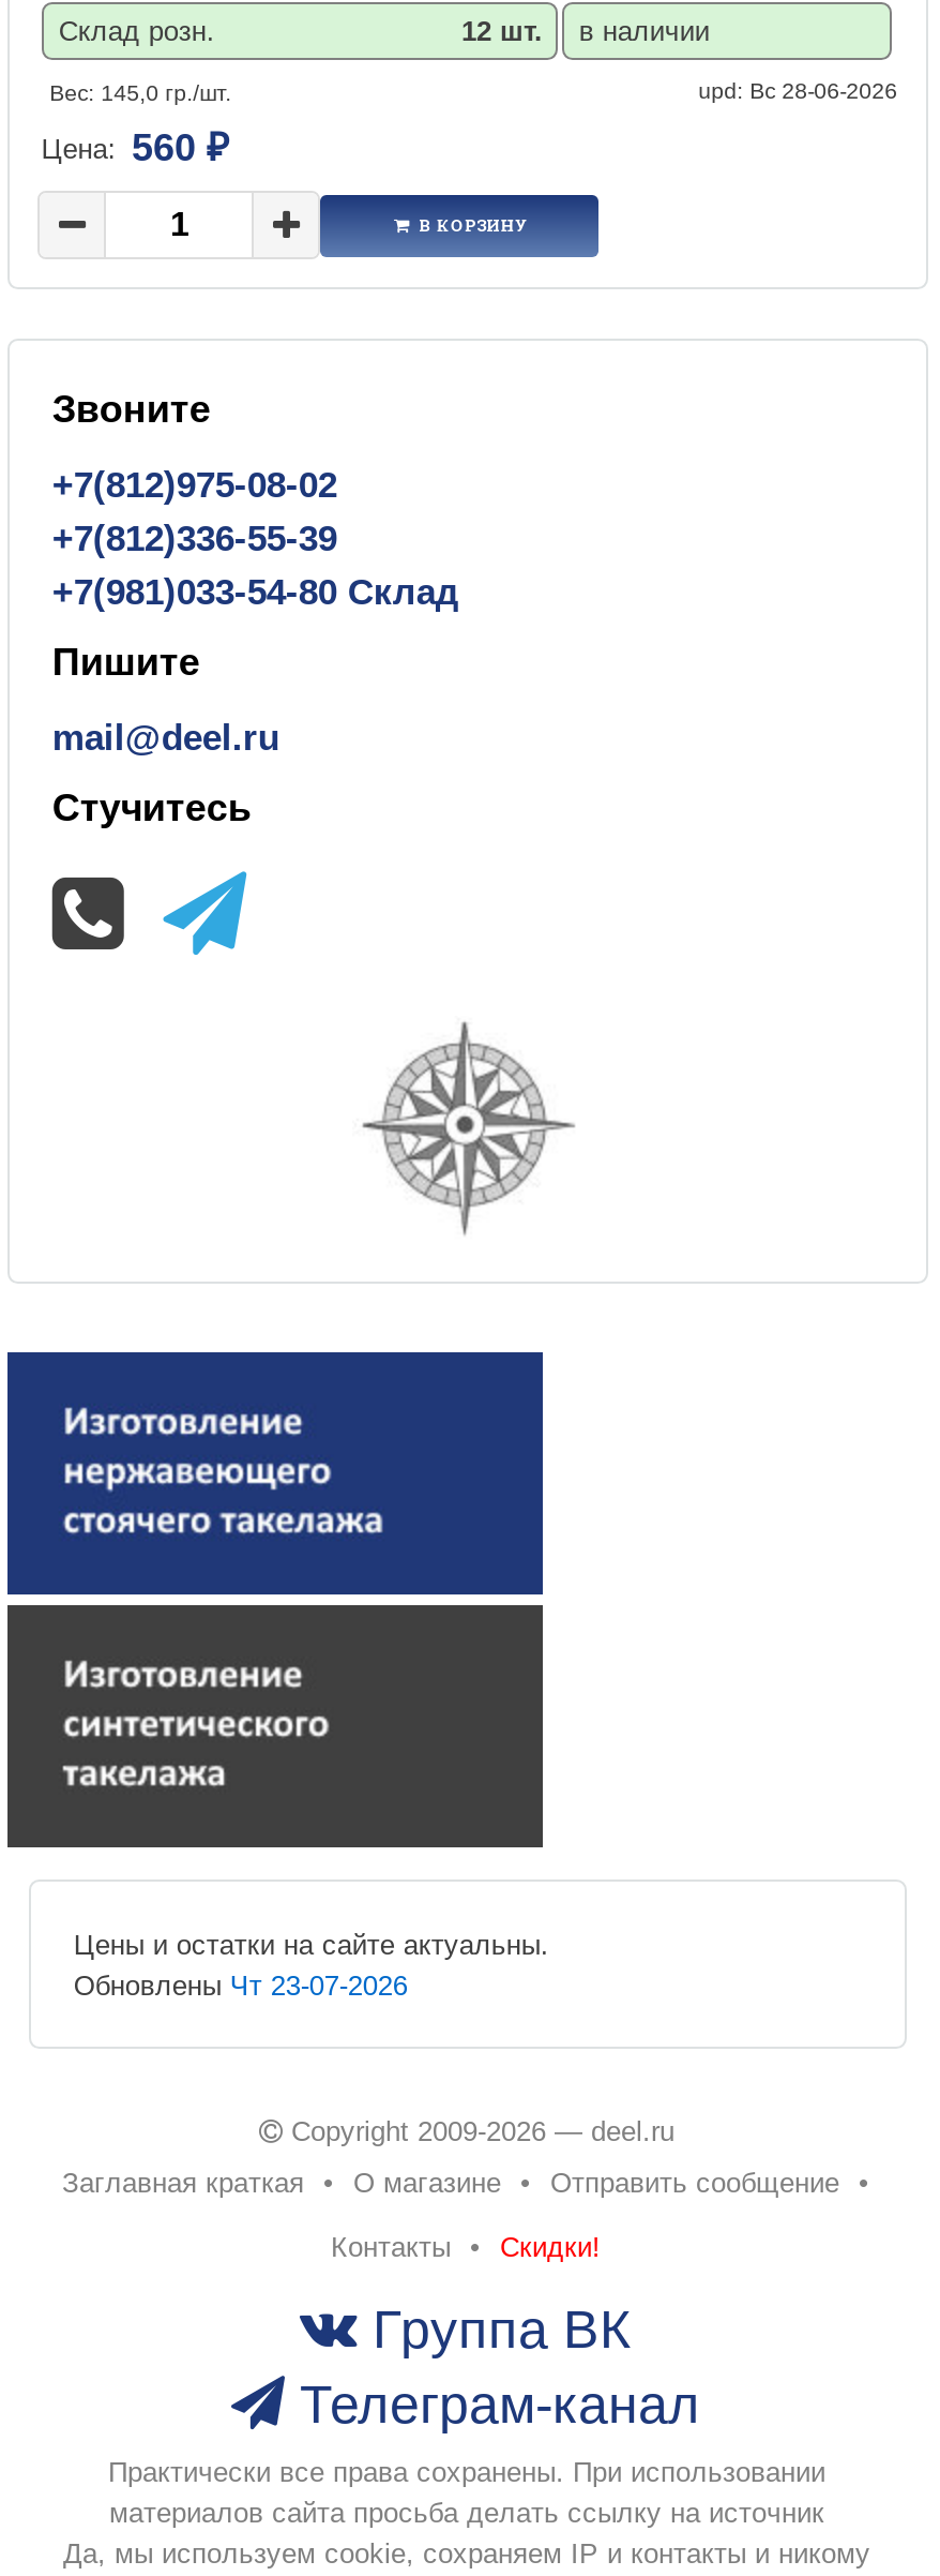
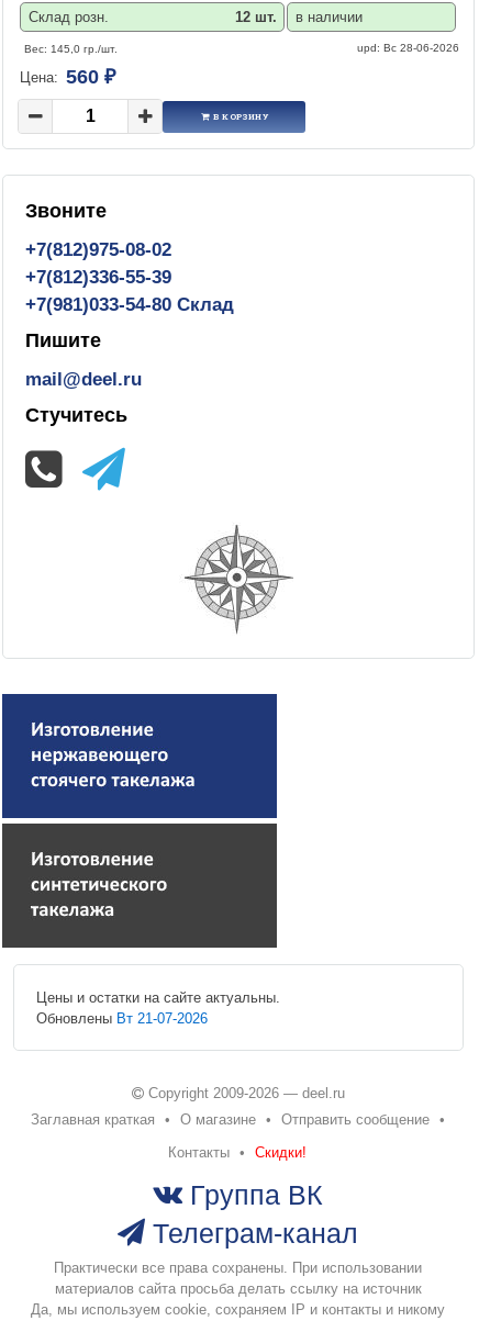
[74,1969,408,2001] Обновлены Чт 23-07-2026 -> [36,1010,208,1026] Обновлены Вт 21-07-2026

